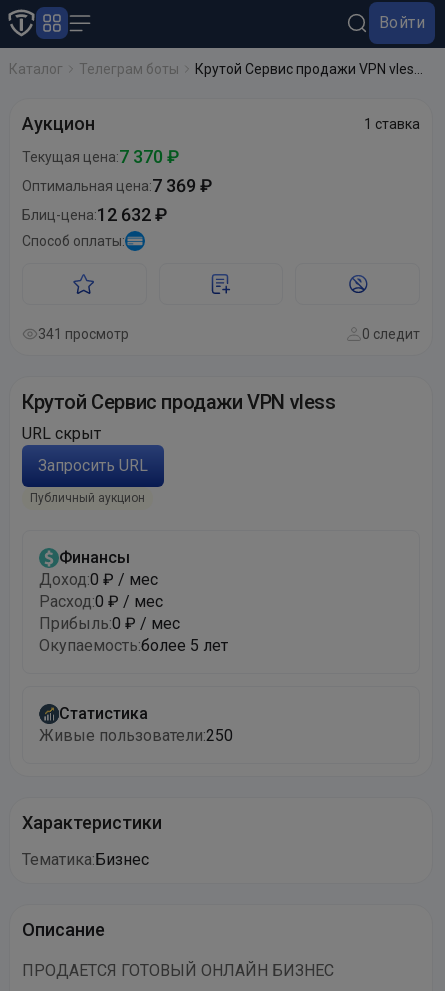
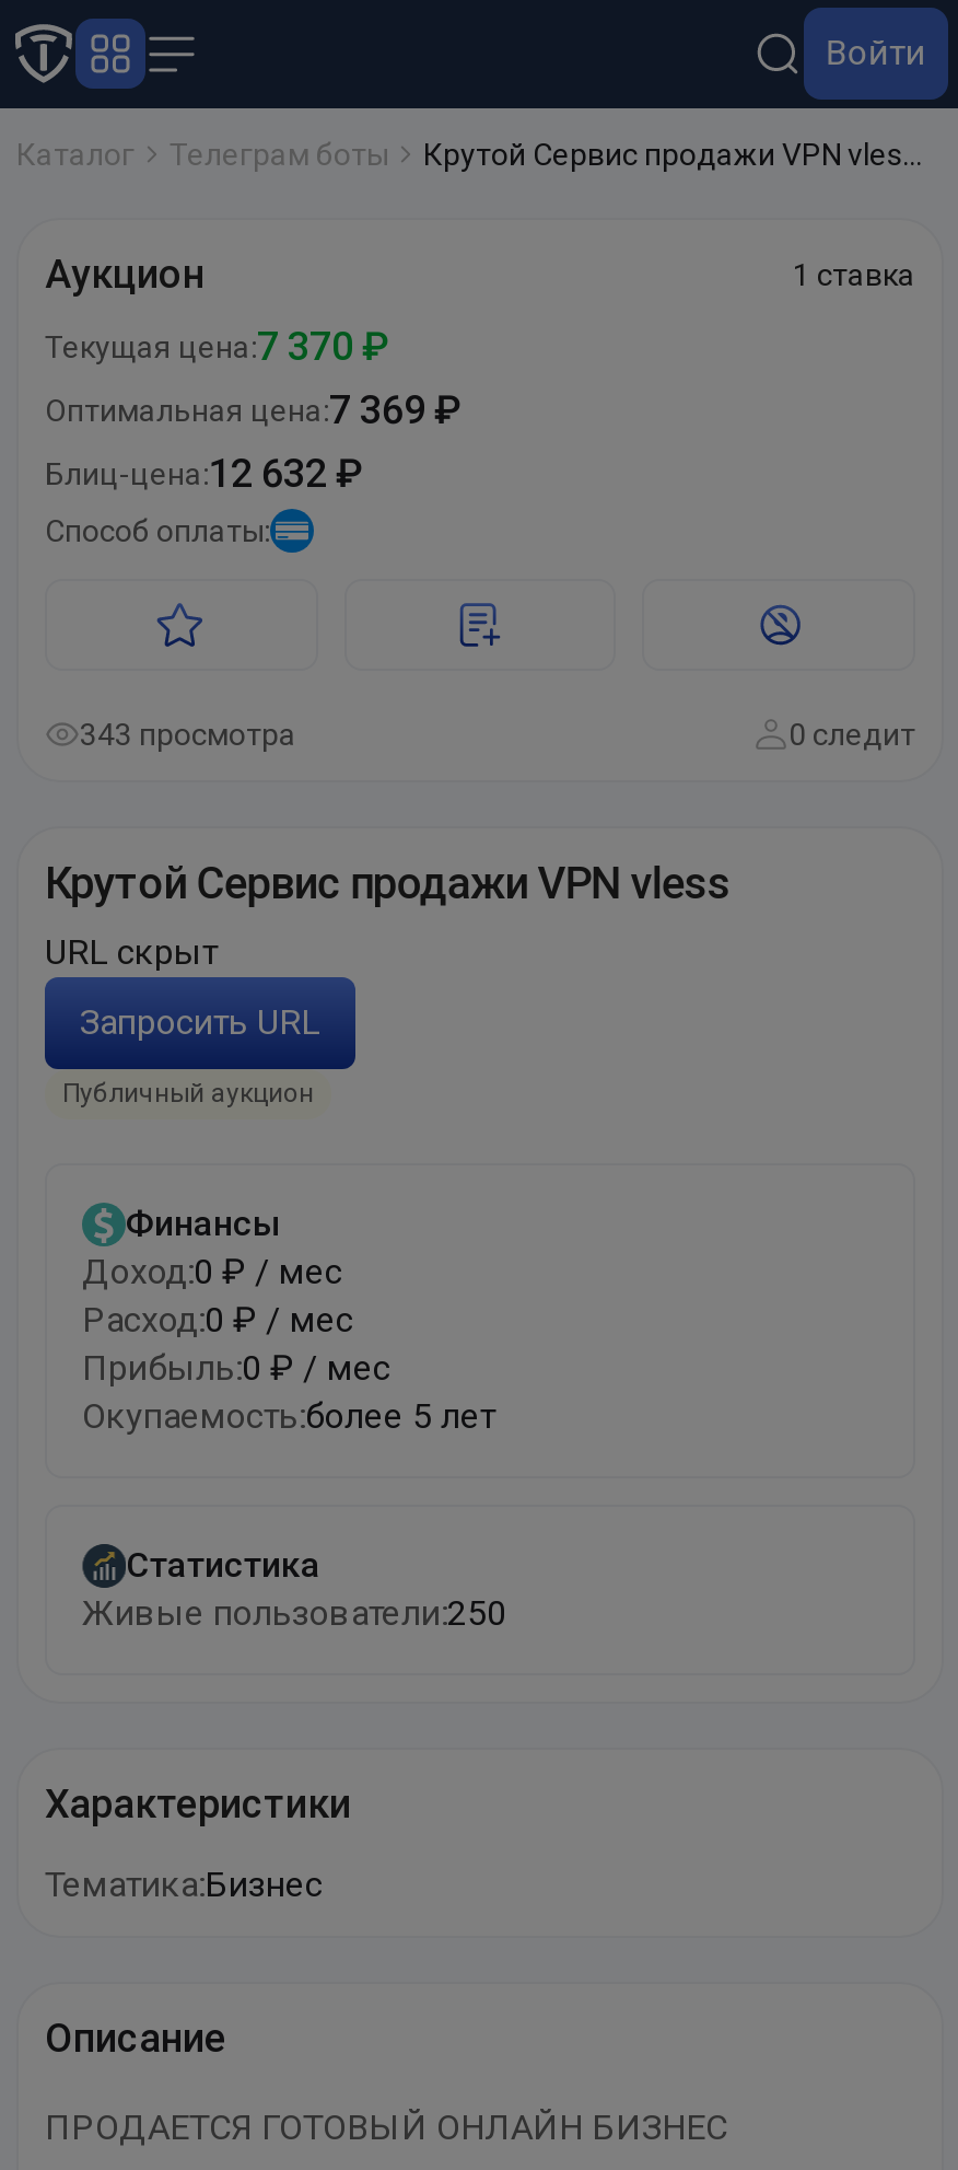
[38,326,129,342] 341 просмотр -> [80,717,296,752] 343 просмотра

